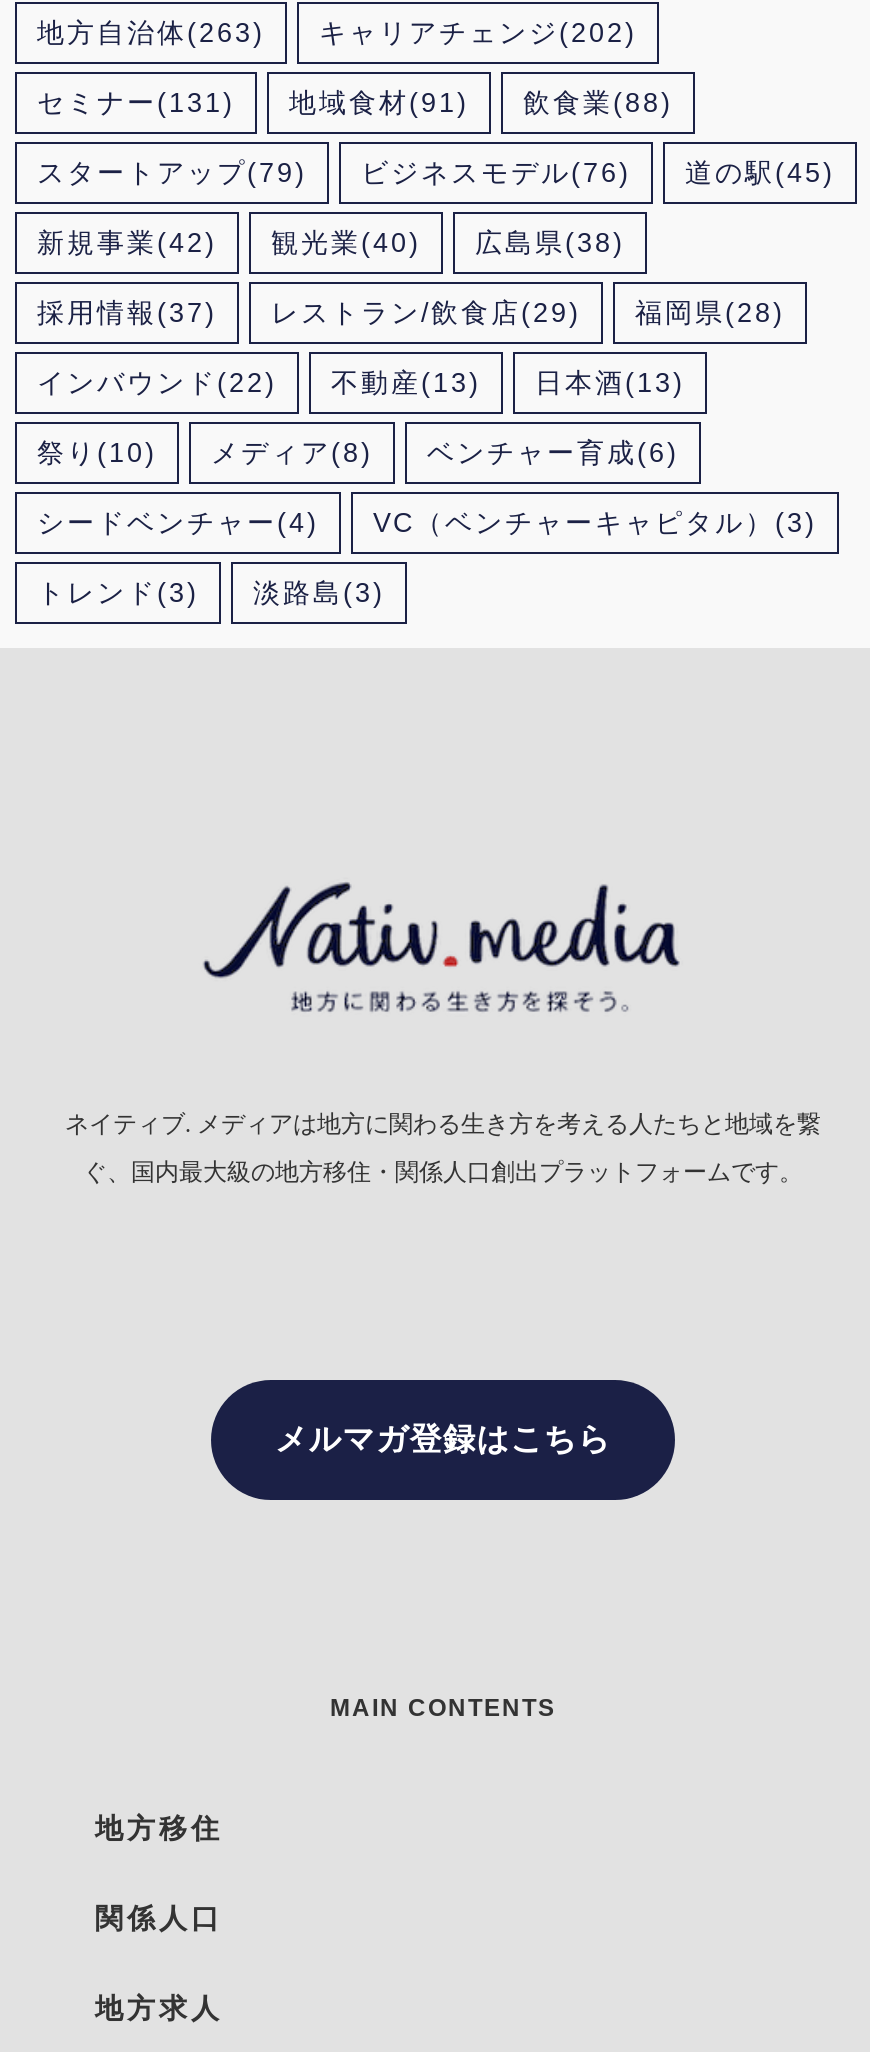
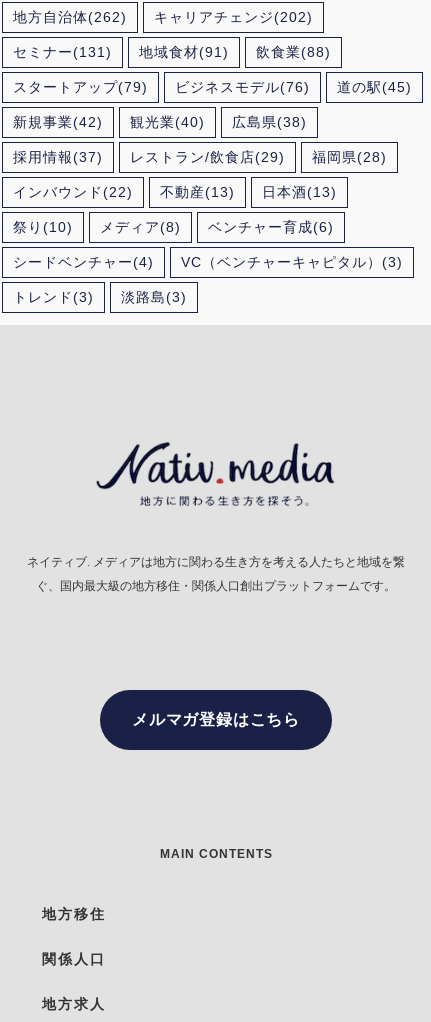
[37,18,637,48] 地方自治体(263) キャリアチェンジ(202) -> [13,10,313,25] 地方自治体(262) キャリアチェンジ(202)

